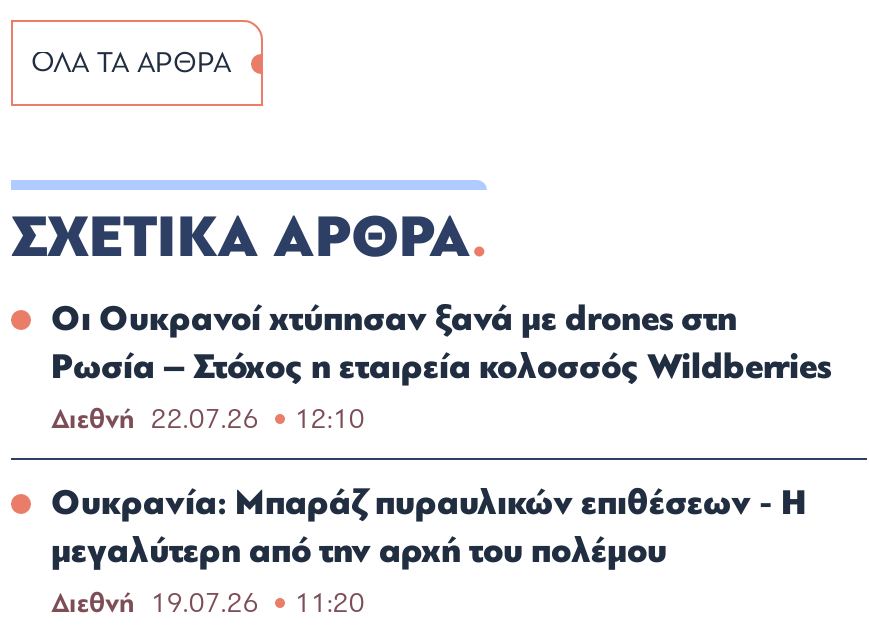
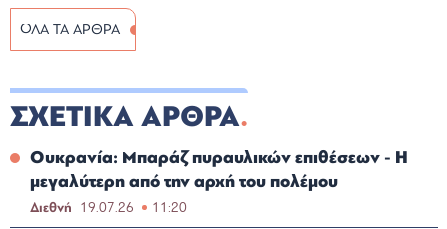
[51,295,831,439] Οι Ουκρανοί χτύπησαν ξανά με drones στη | Ρωσία – Στόχος η εταιρεία κολοσσός Wildberries | Διεθνή 22.07.26 | 12:10 -> none

